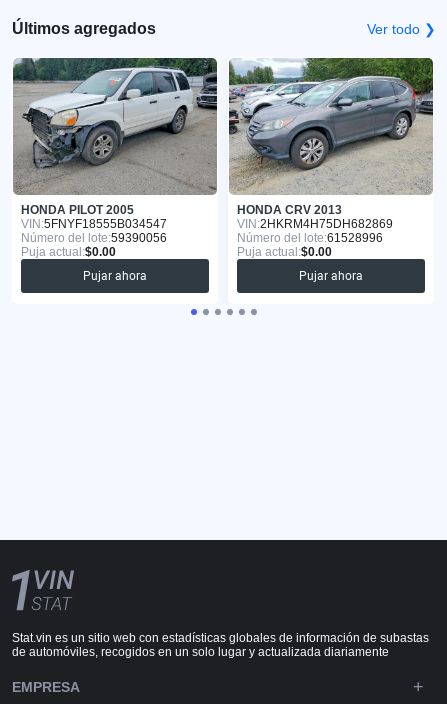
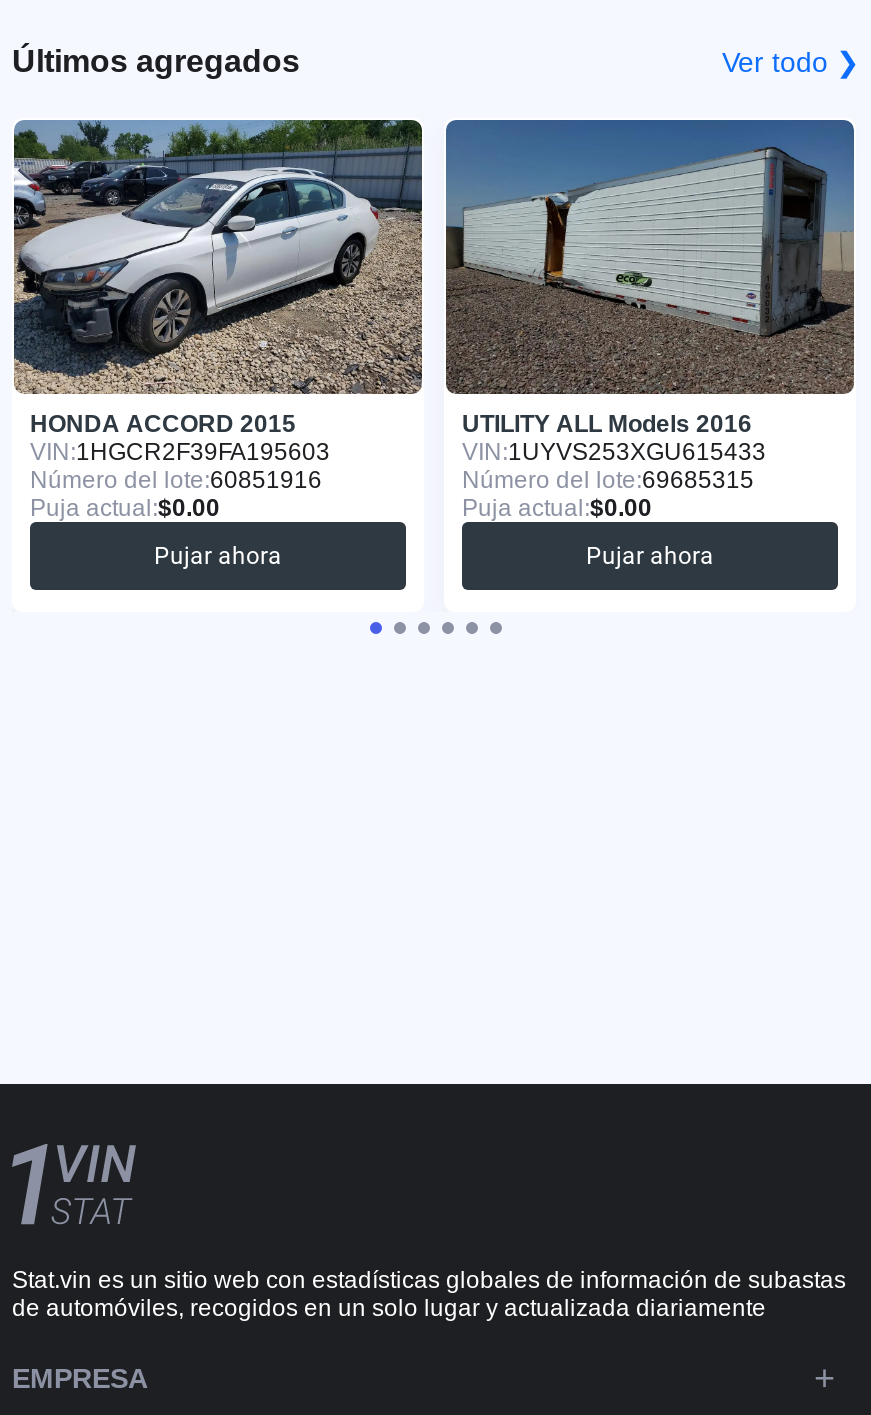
[13,57,217,217] [image] | HONDA PILOT 2005 -> [12,118,422,438] [image] | HONDA ACCORD 2015
[228,57,434,245] [image] | HONDA CRV 2013 | VIN: 2HKRM4H75DH682869 | Número del lote:61528996 -> [444,118,856,494] [image] | UTILITY ALL Models 2016 | VIN: 1UYVS253XGU615433 | Número del lote:69685315
[21,217,167,231] VIN: 5FNYF18555B034547 -> [30,438,330,466] VIN: 1HGCR2F39FA195603
[21,231,167,245] Número del lote:59390056 -> [30,466,322,494] Número del lote:60851916

